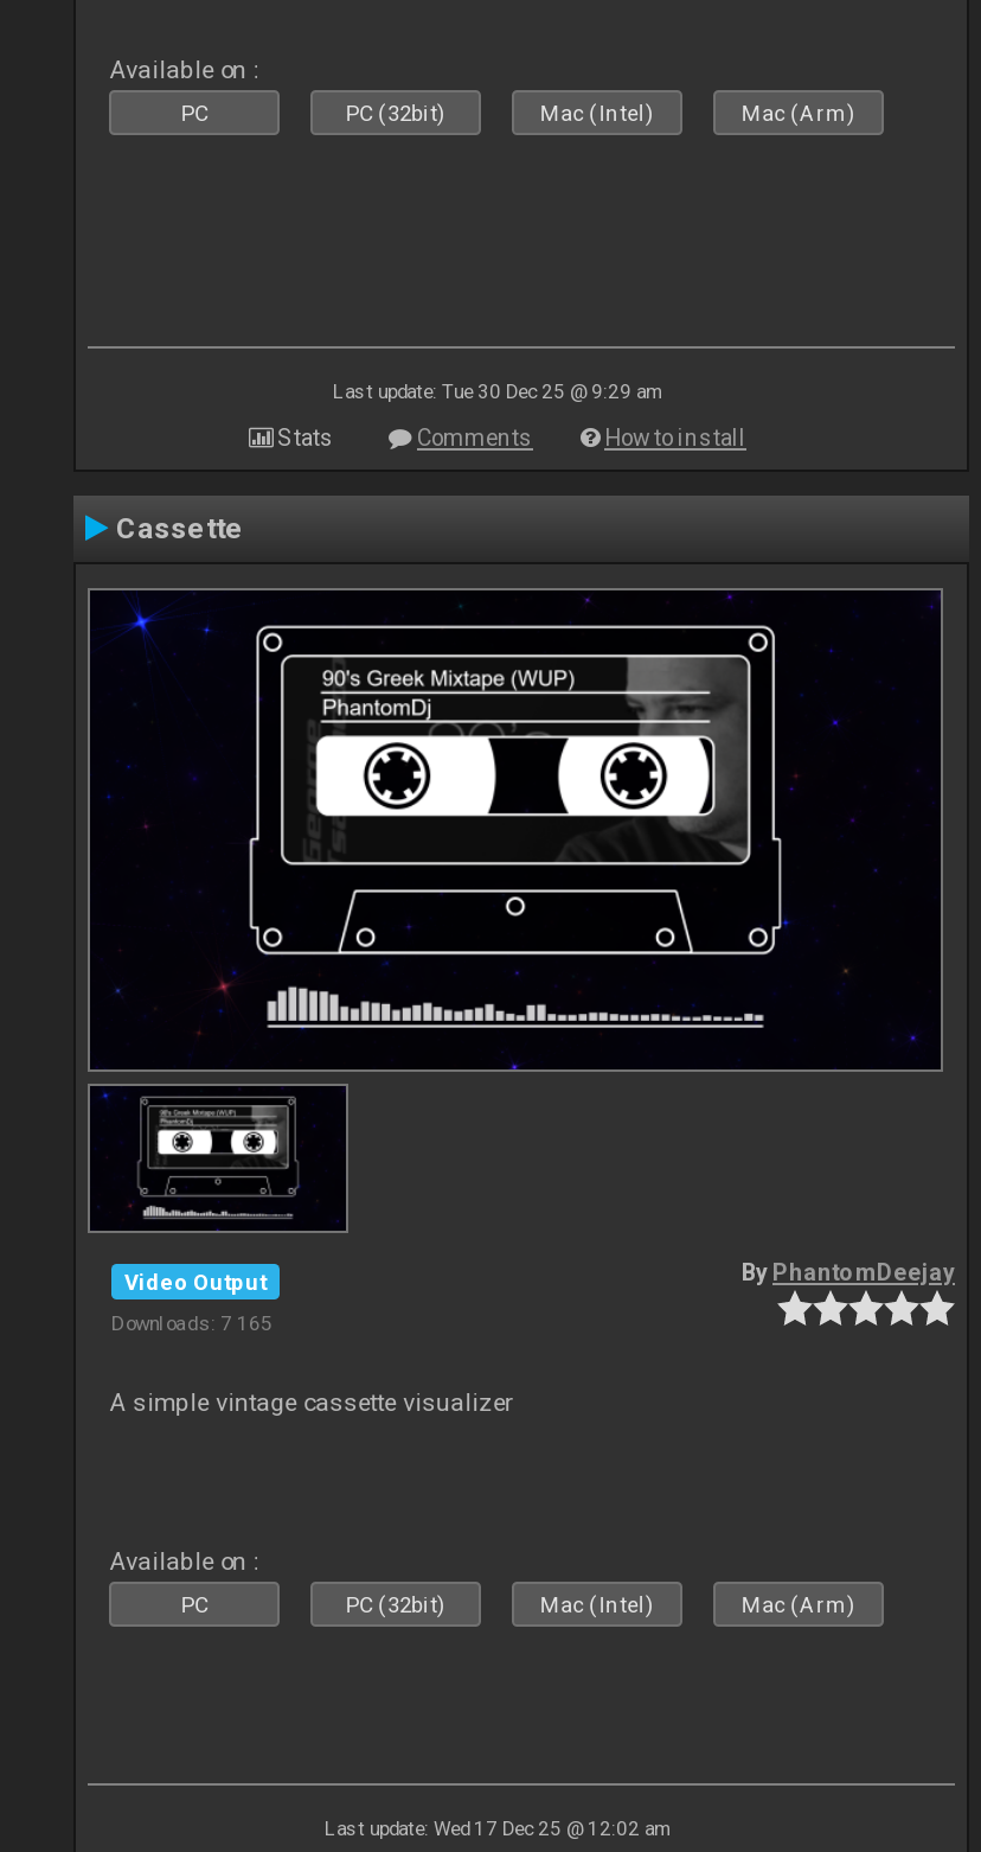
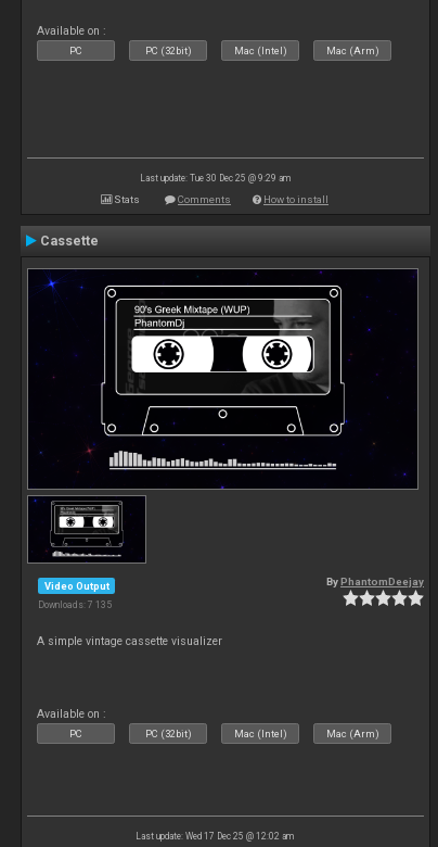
[111,1313,272,1336] Downloads: 7 165 -> [38,600,112,611] Downloads: 7 135

